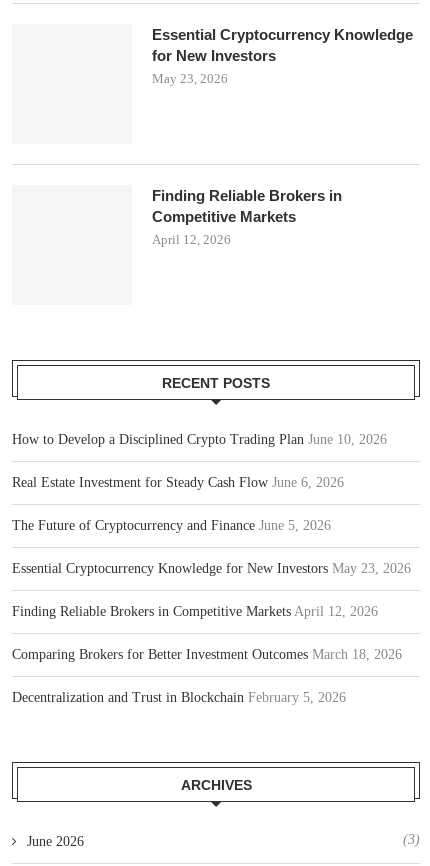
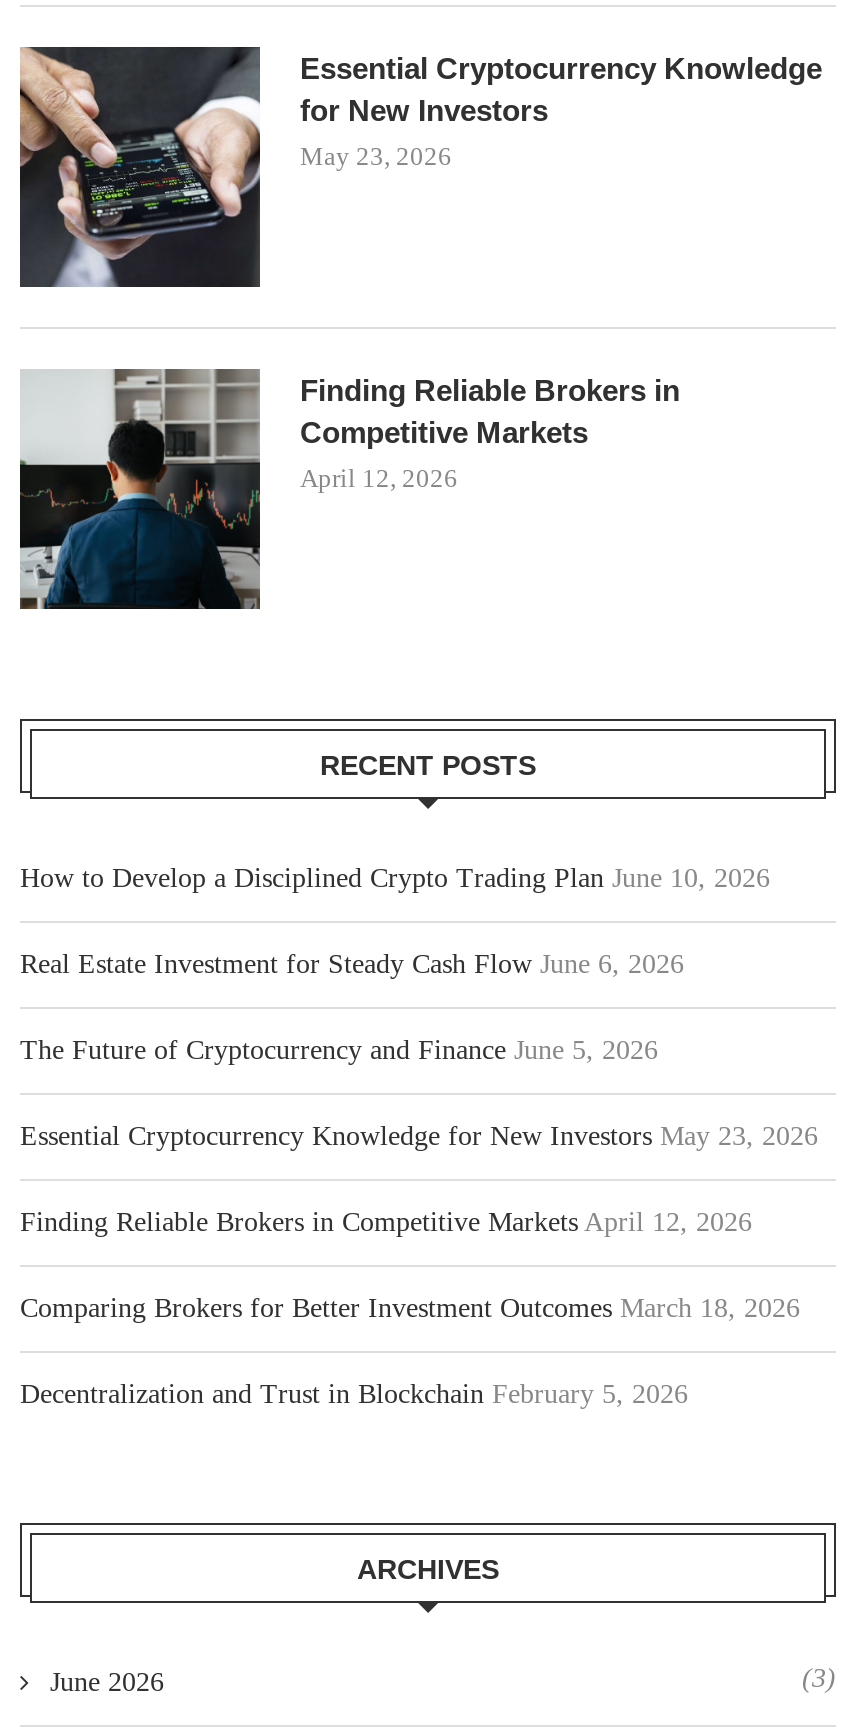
none -> [18,45,262,289] [image]
none -> [18,367,262,611] [image]

